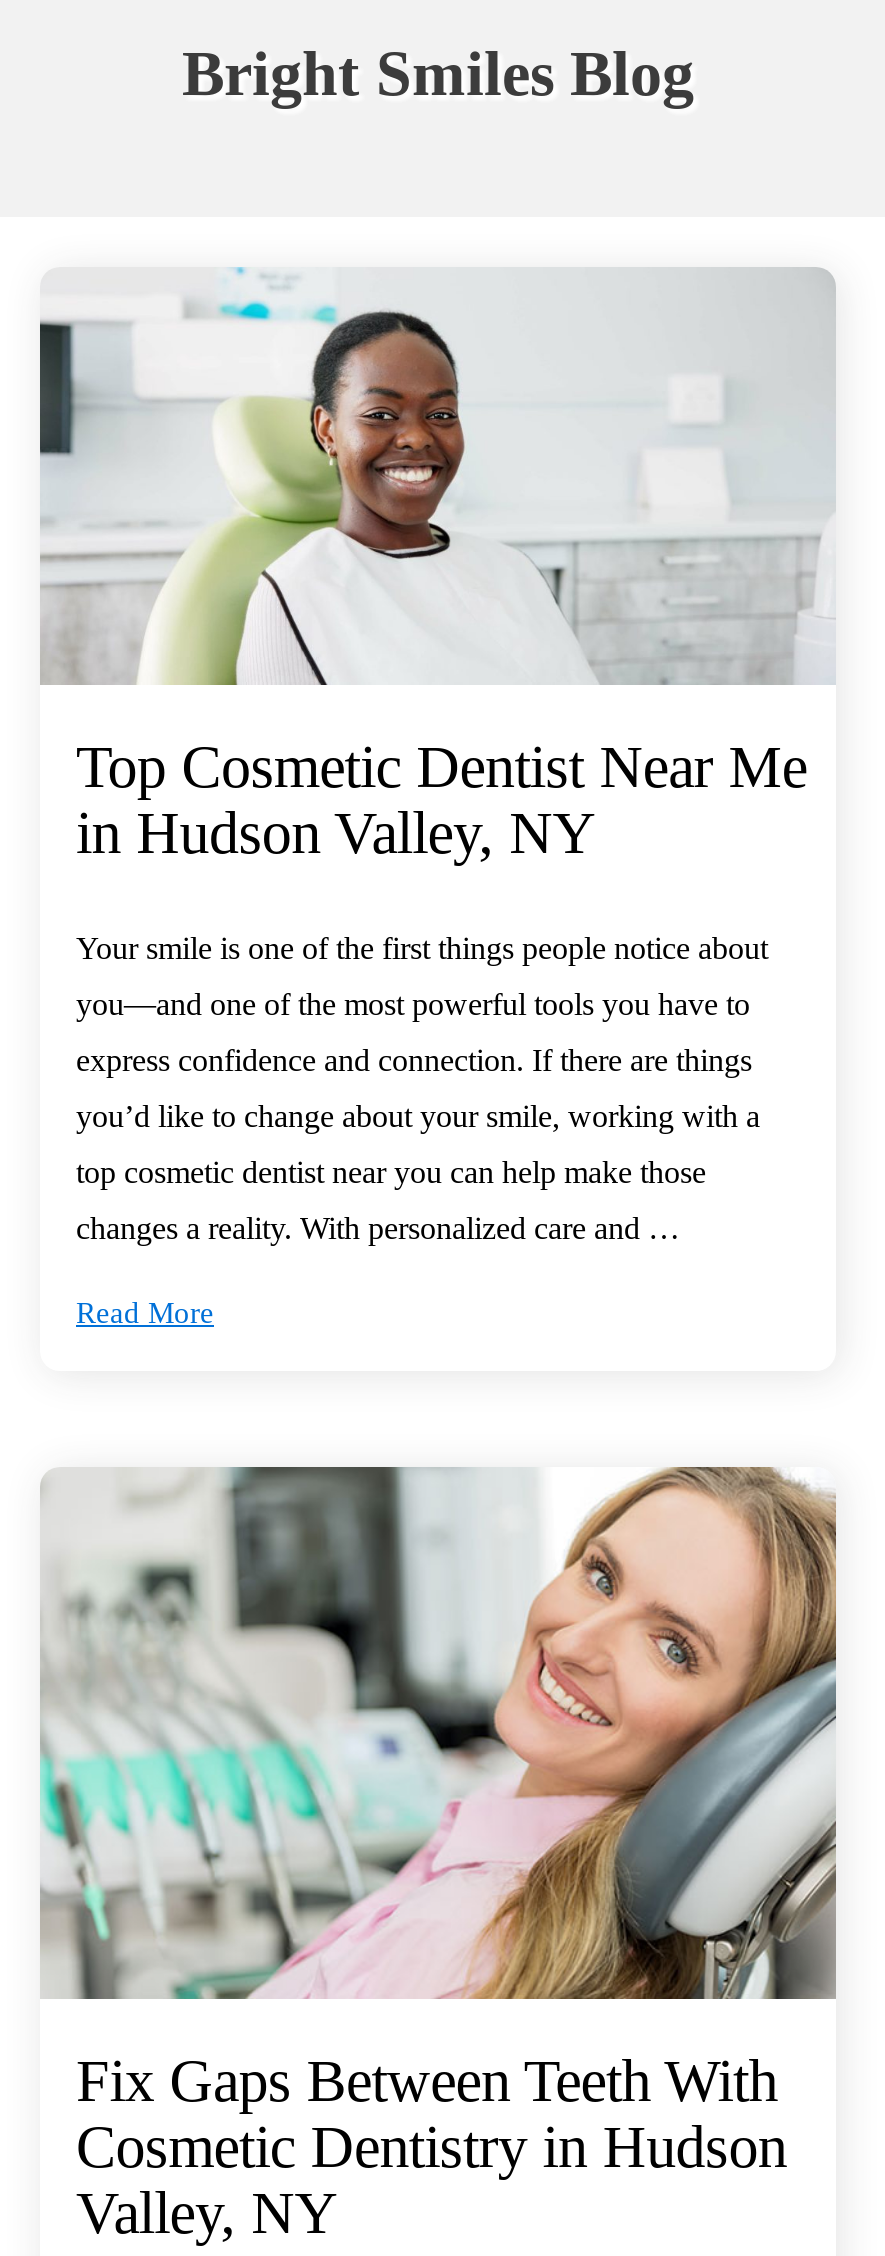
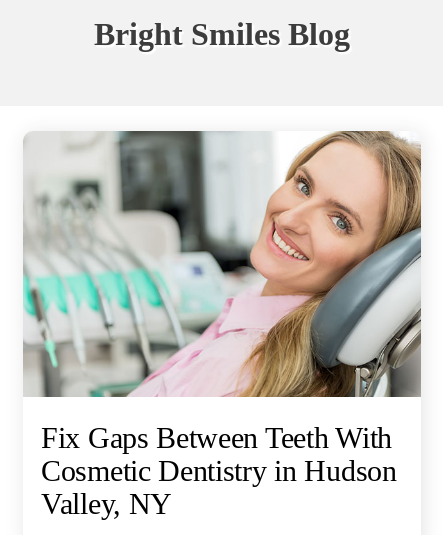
[38,267,836,1329] [image] | Top Cosmetic Dentist Near Me | in Hudson Valley, NY | Your smile is one of the first things people notice about | you—and one of the most powerful tools you have to | express confidence and connection. If there are things | you’d like to change about your smile, working with a | top cosmetic dentist near you can help make those | changes a reality. With personalized care and … | Read More -> none

